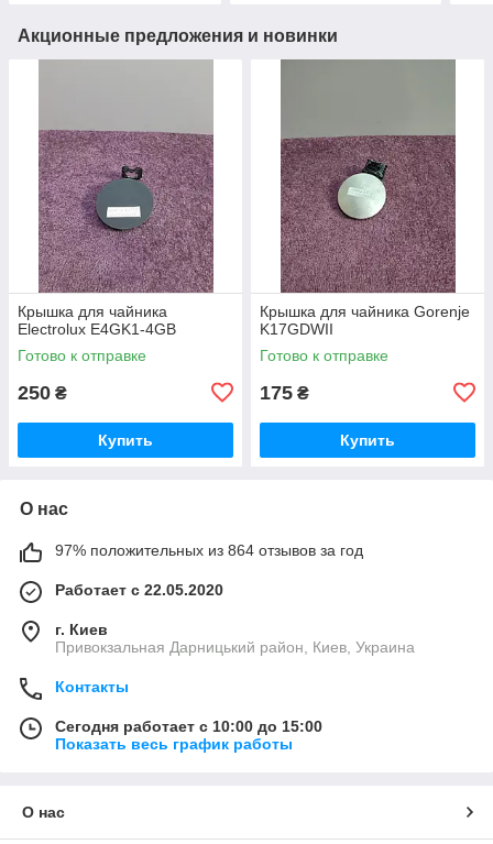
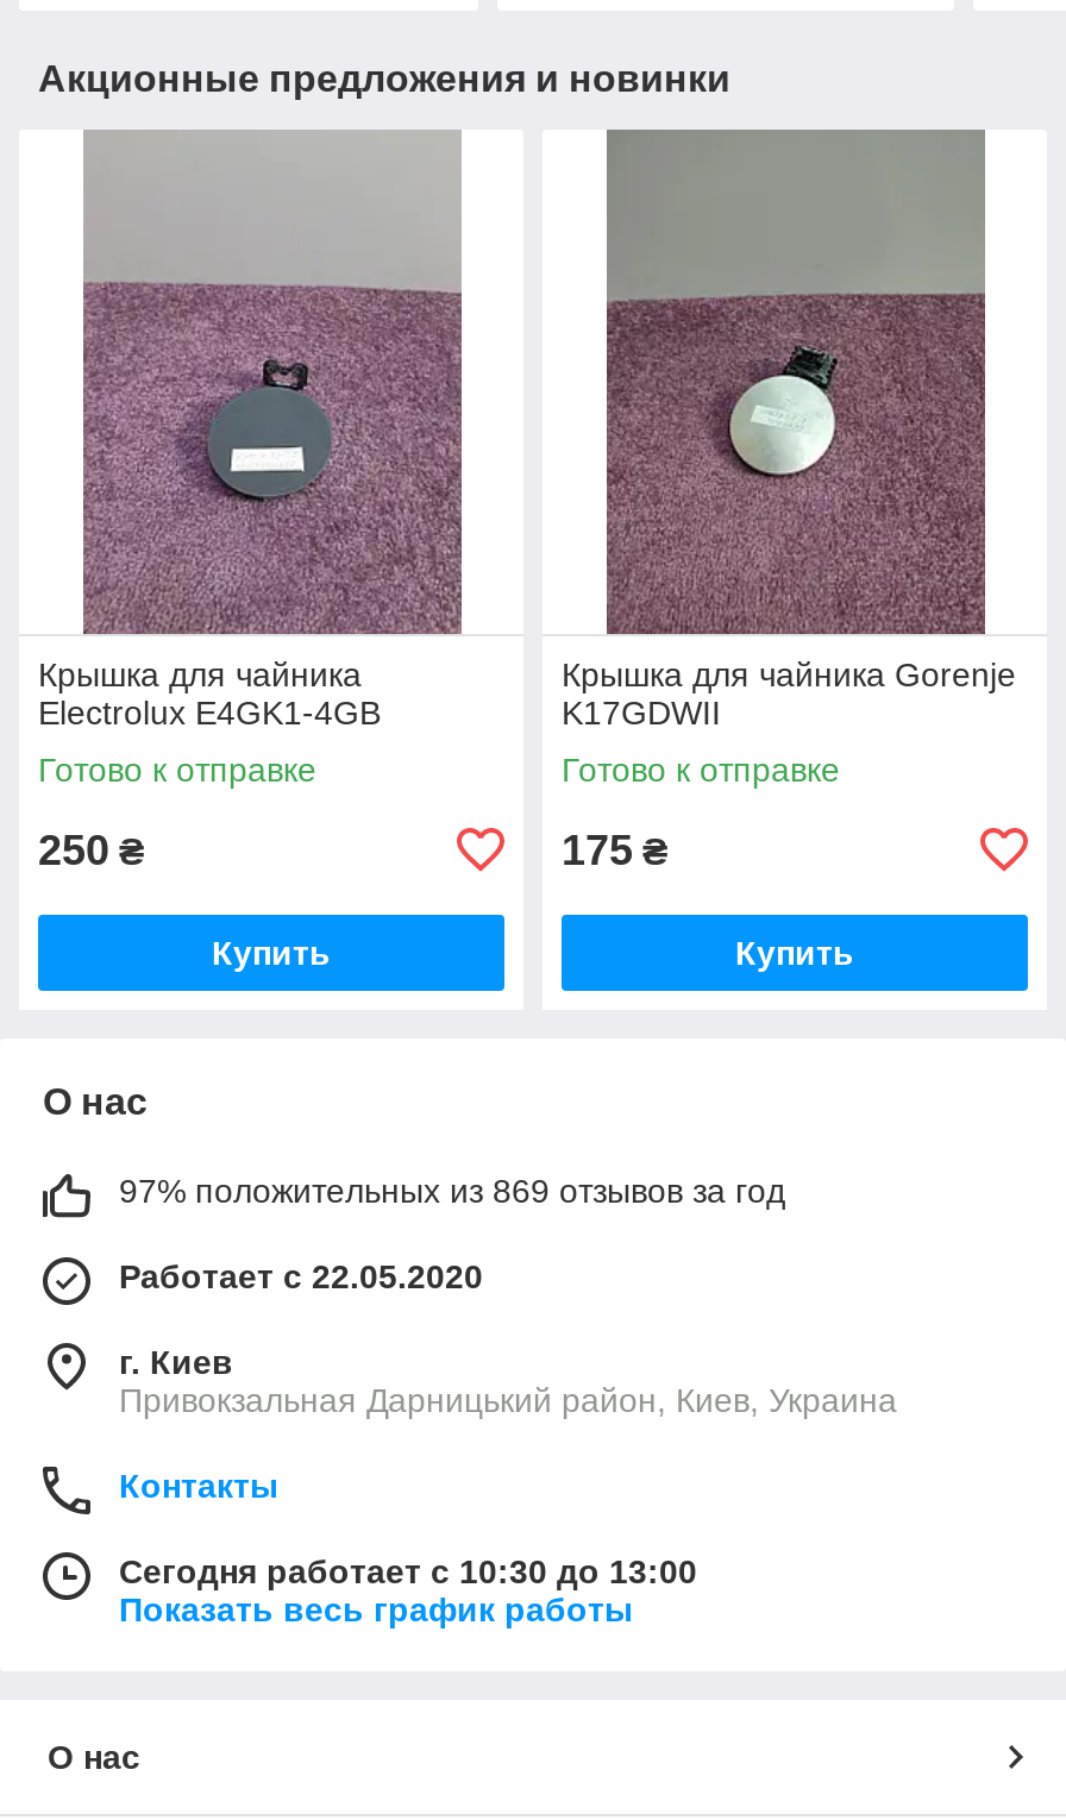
[55,541,363,559] 97% положительных из 864 отзывов за год -> [119,1171,785,1209] 97% положительных из 869 отзывов за год
[55,717,322,735] Сегодня работает с 10:00 до 15:00 -> [119,1552,697,1590] Сегодня работает с 10:30 до 13:00

